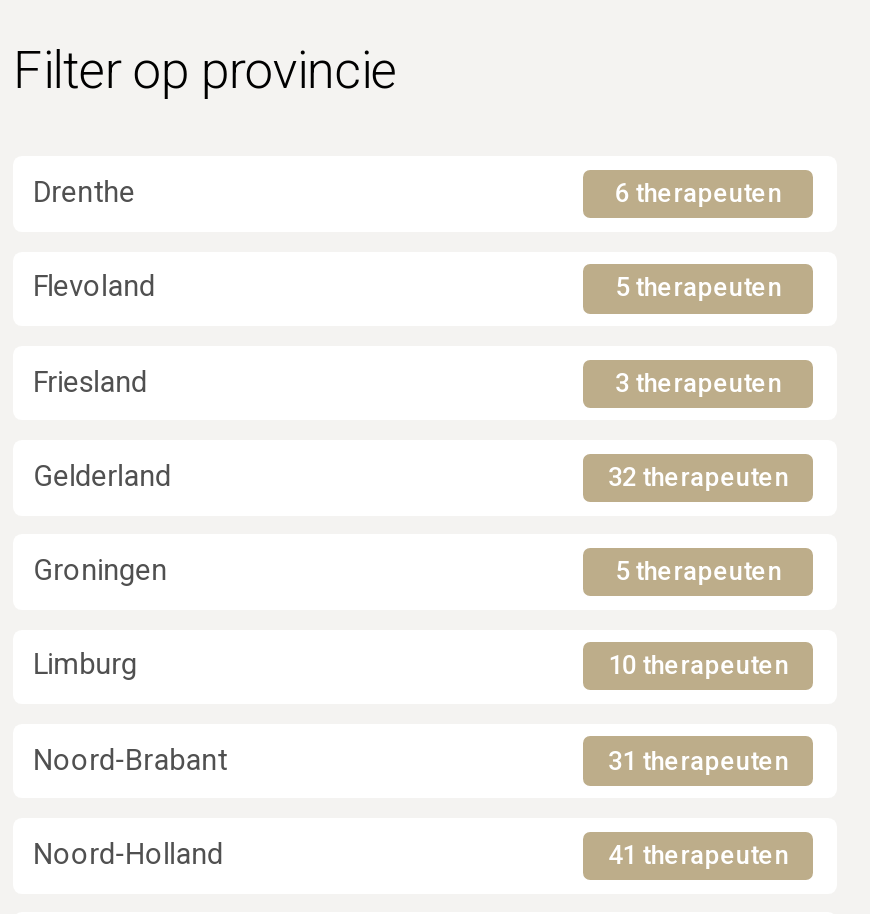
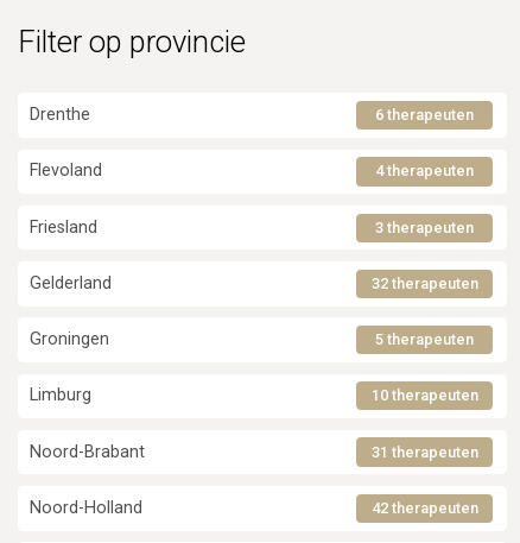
[615,273,781,303] 5 therapeuten -> [375,162,474,180] 4 therapeuten
[608,840,788,870] 41 therapeuten -> [371,499,478,517] 42 therapeuten

